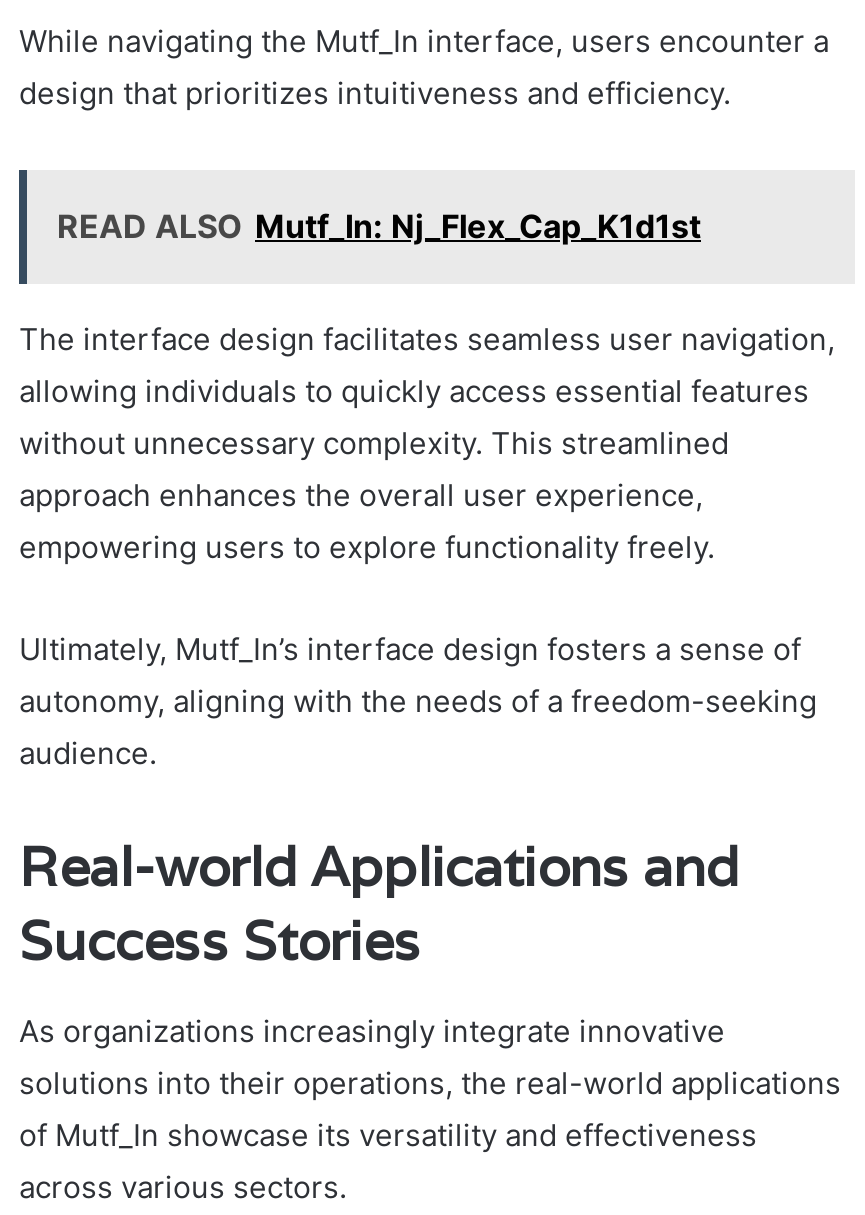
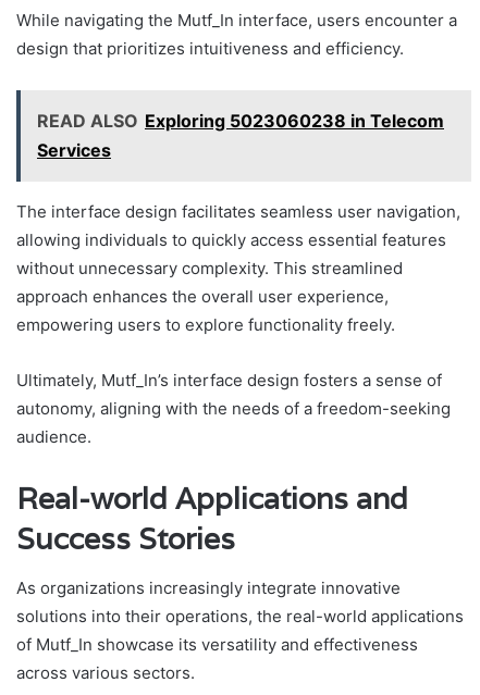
[57,207,701,247] READ ALSO Mutf_In: Nj_Flex_Cap_K1d1st -> [37,110,444,161] READ ALSO Exploring 5023060238 in Telecom | Services

